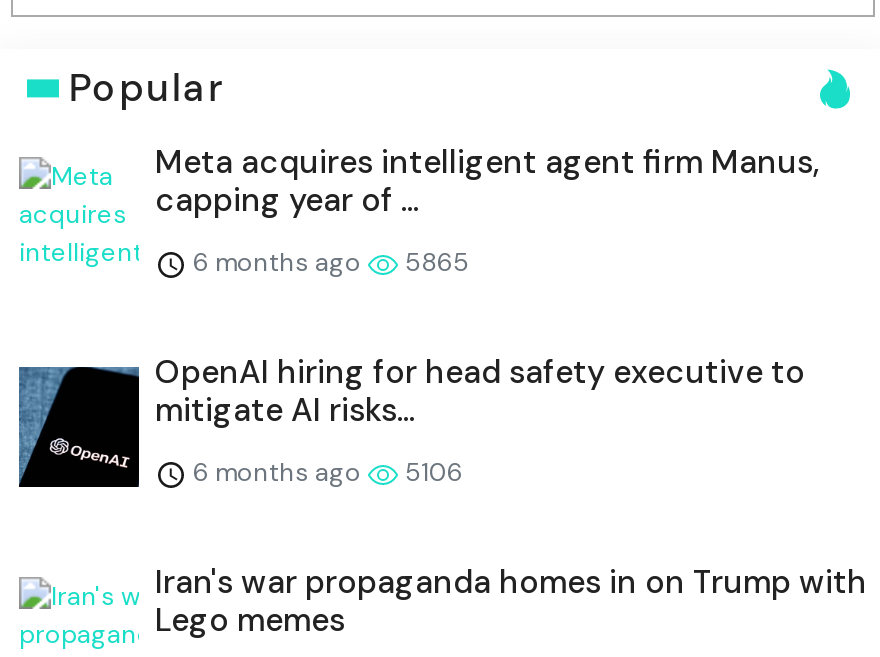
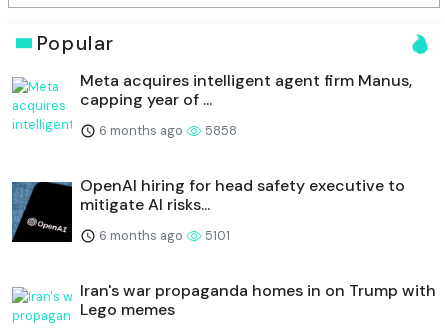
[187,246,469,280] 6 months ago 5865 -> [96,121,237,138] 6 months ago 5858
[187,456,463,490] 6 months ago 5106 -> [96,226,230,243] 6 months ago 5101

